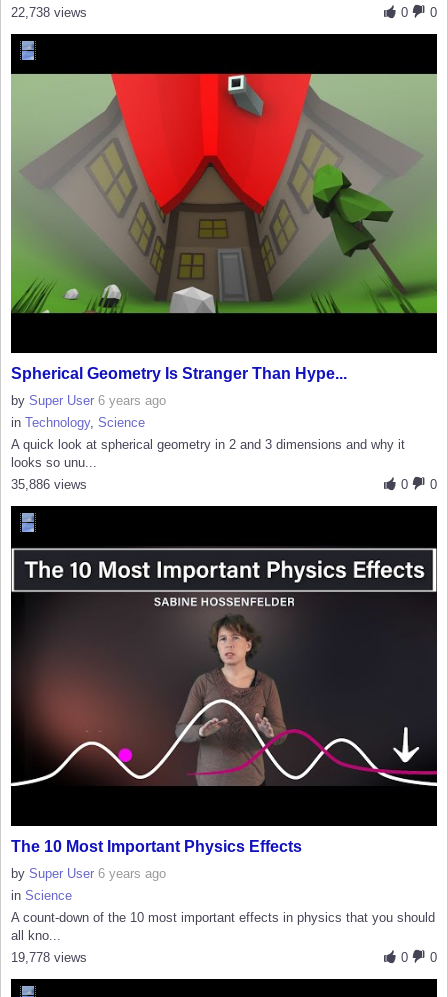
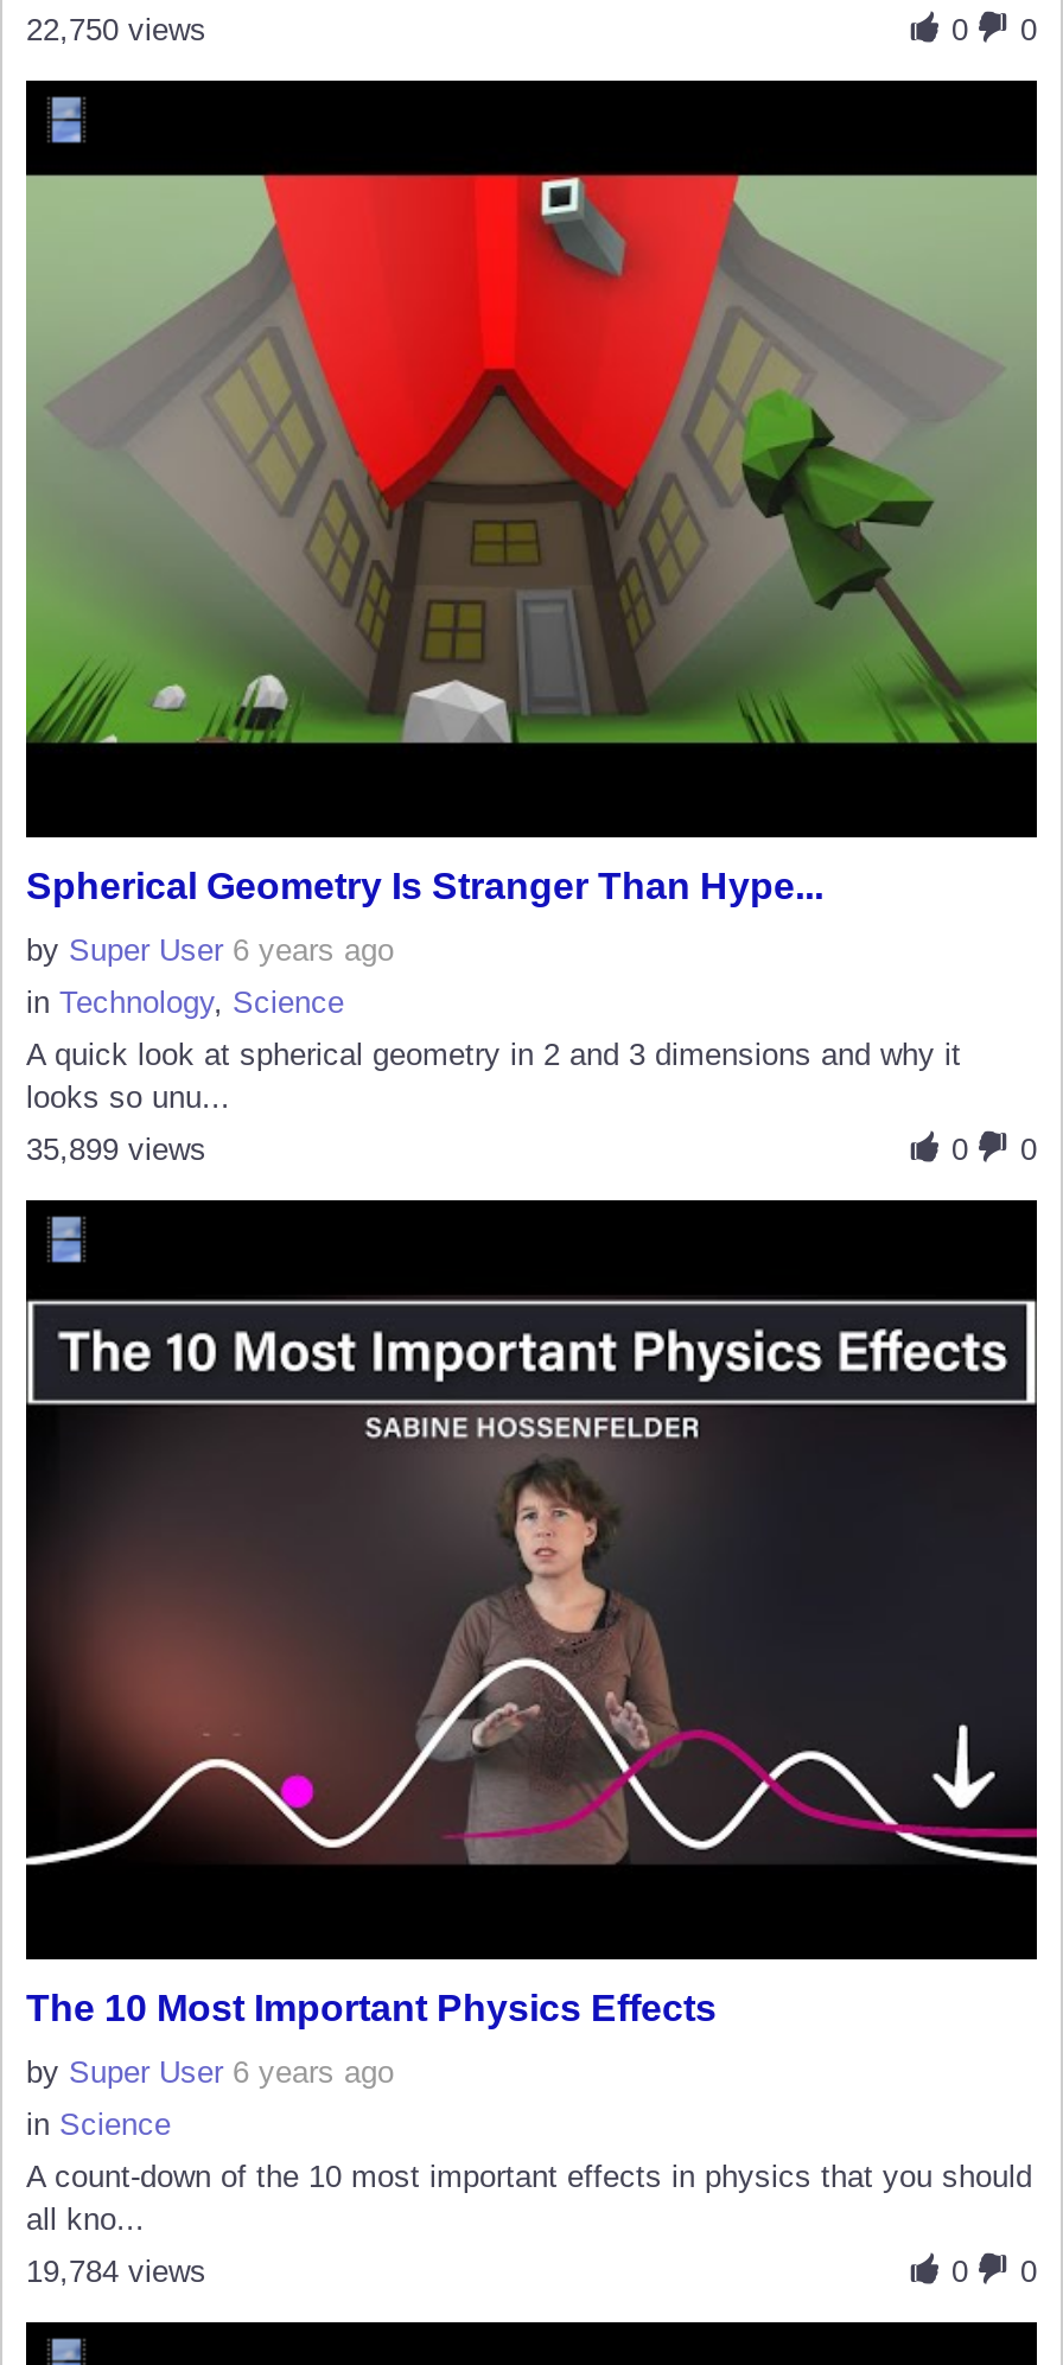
[11,4,87,19] 22,738 views -> [26,11,206,46] 22,750 views
[11,477,87,492] 35,886 views -> [26,1131,206,1167] 35,899 views
[11,949,87,964] 19,778 views -> [26,2252,206,2288] 19,784 views

